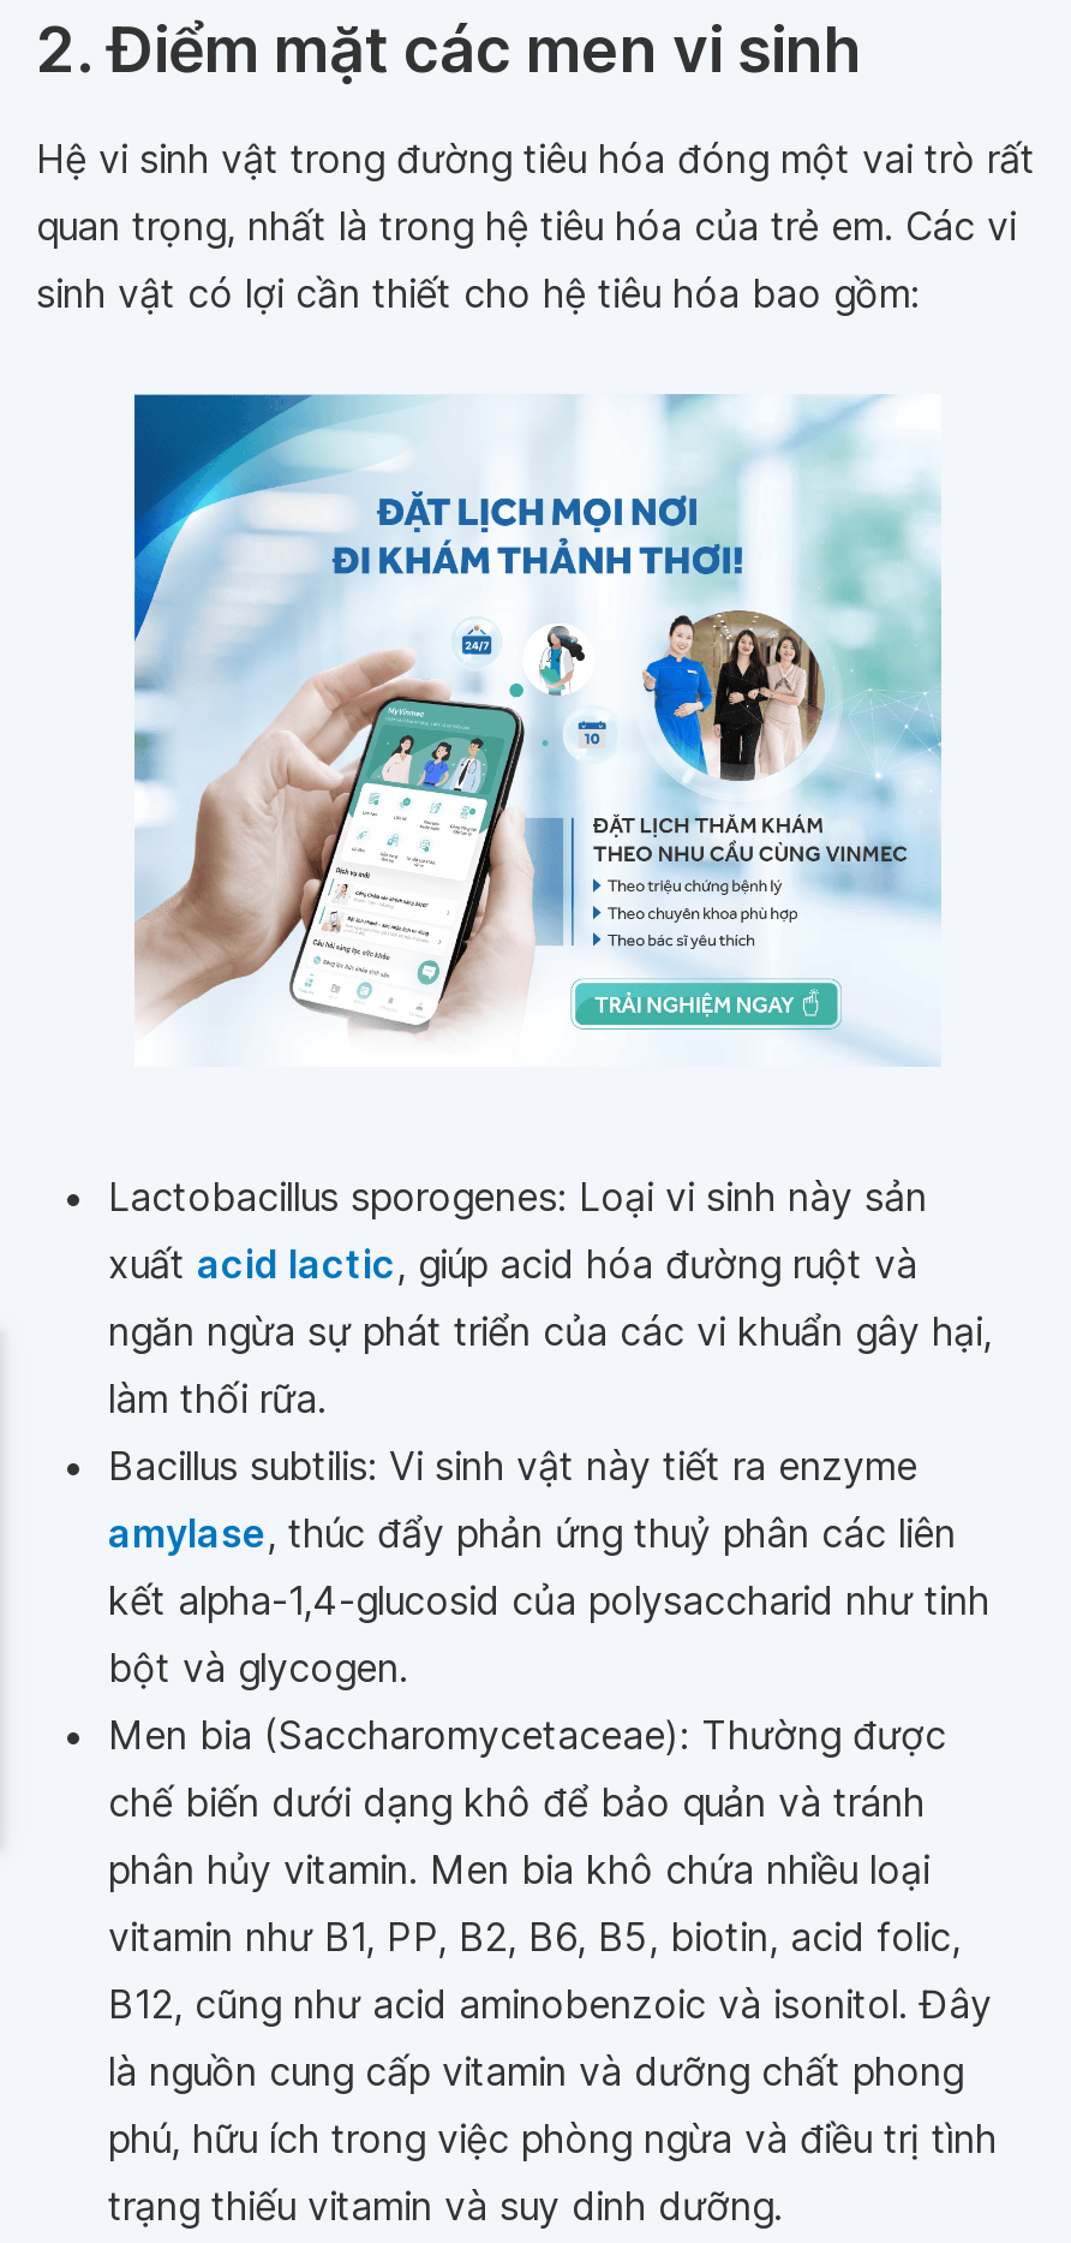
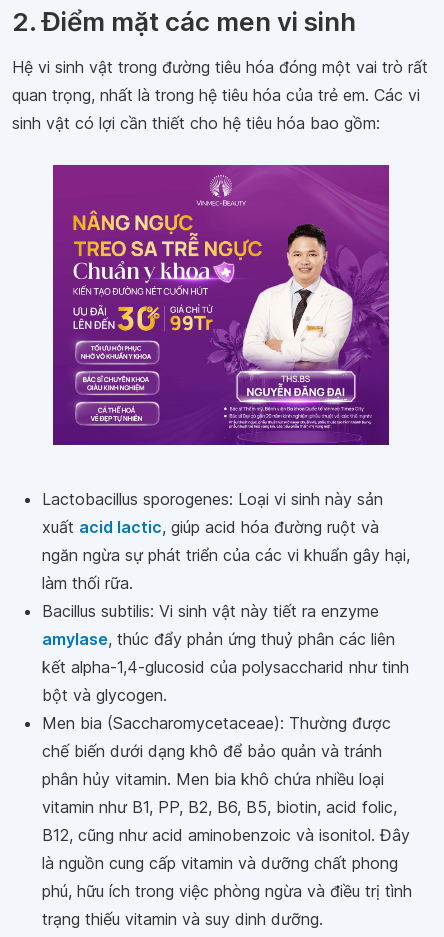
[132,389,944,1064] [image] -> [52,164,390,446] [image]

